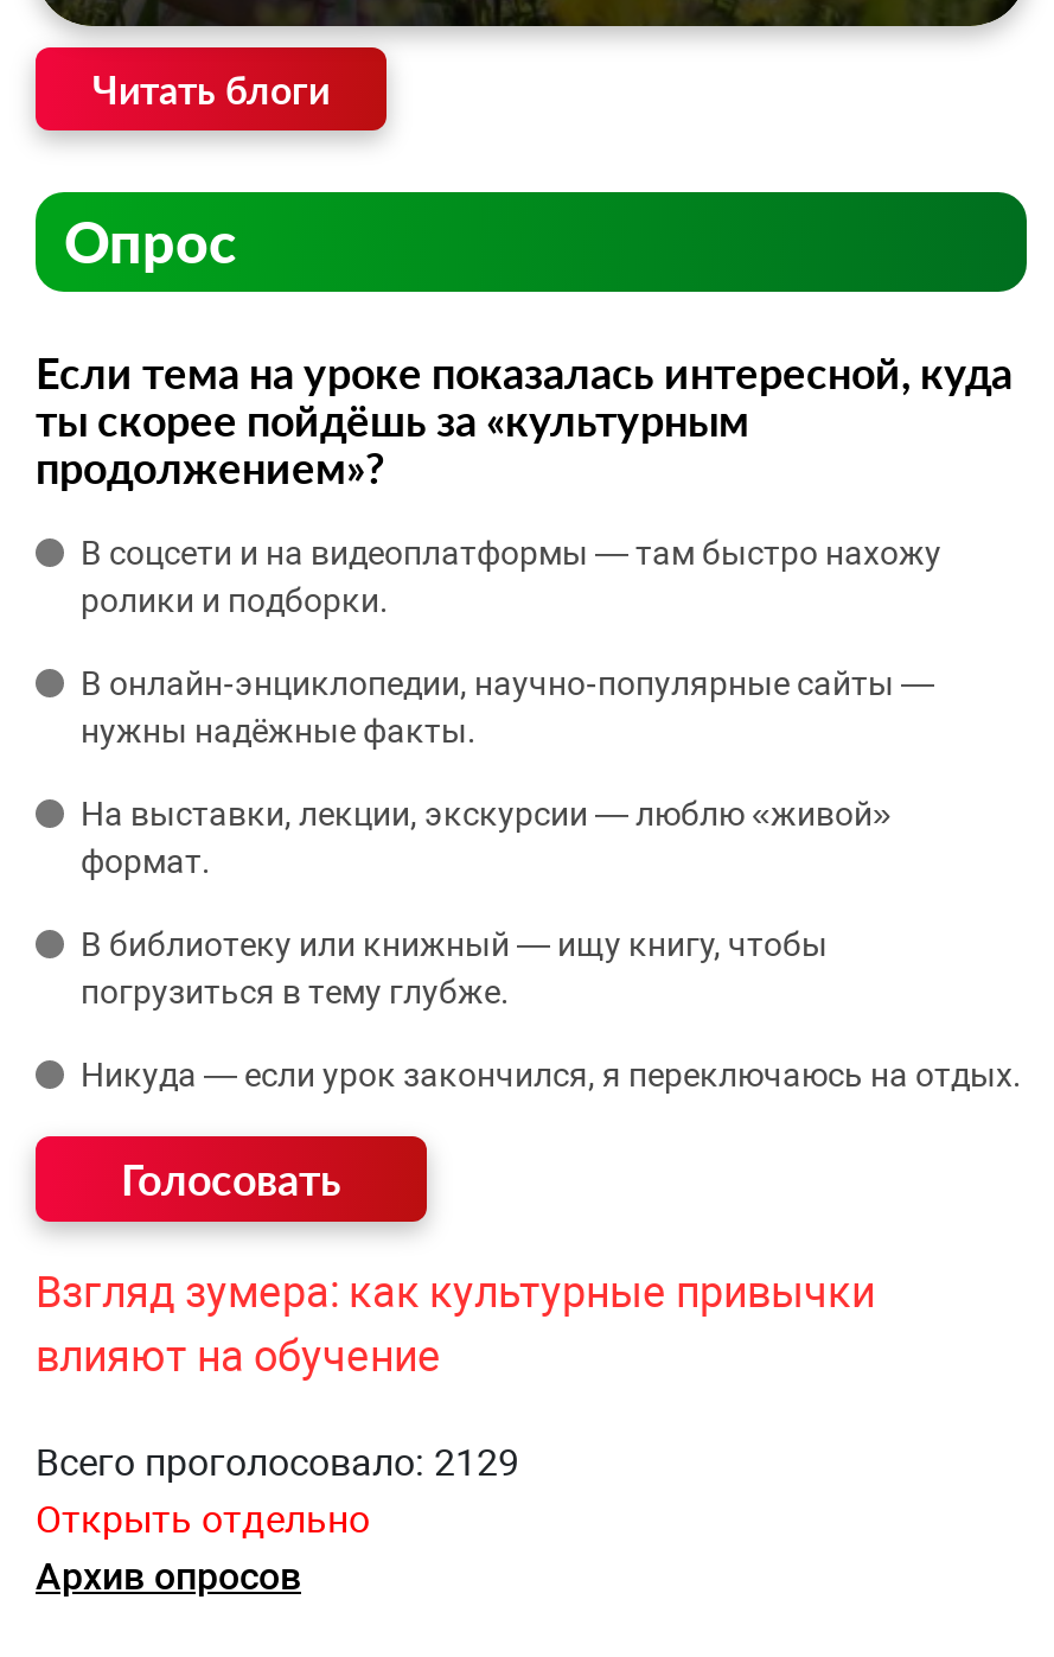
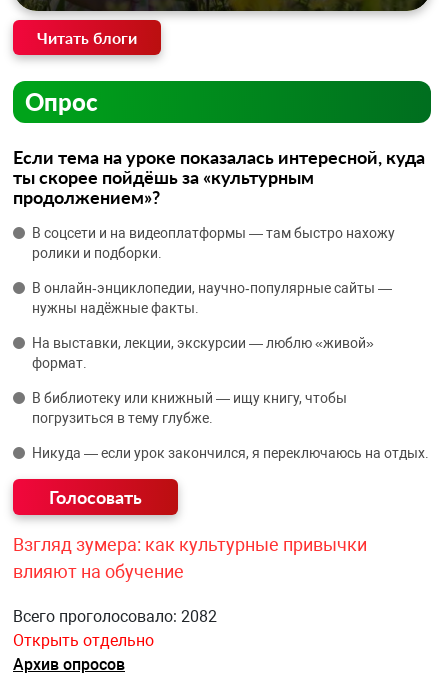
[36,1440,519,1485] Всего проголосовало: 2129 -> [13,607,217,626] Всего проголосовало: 2082

